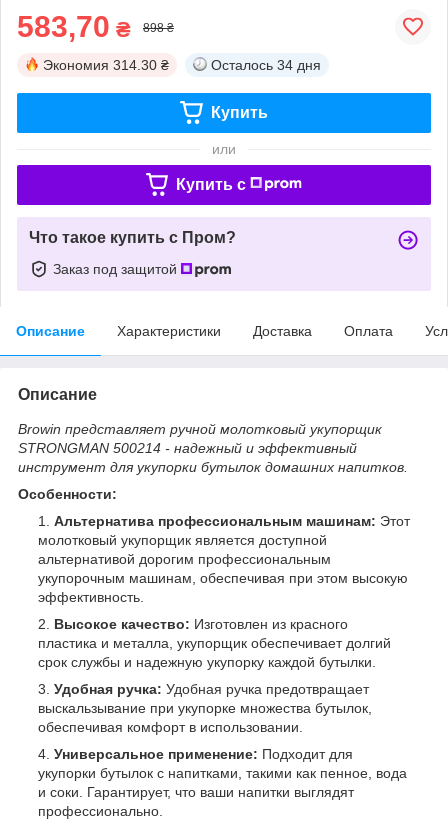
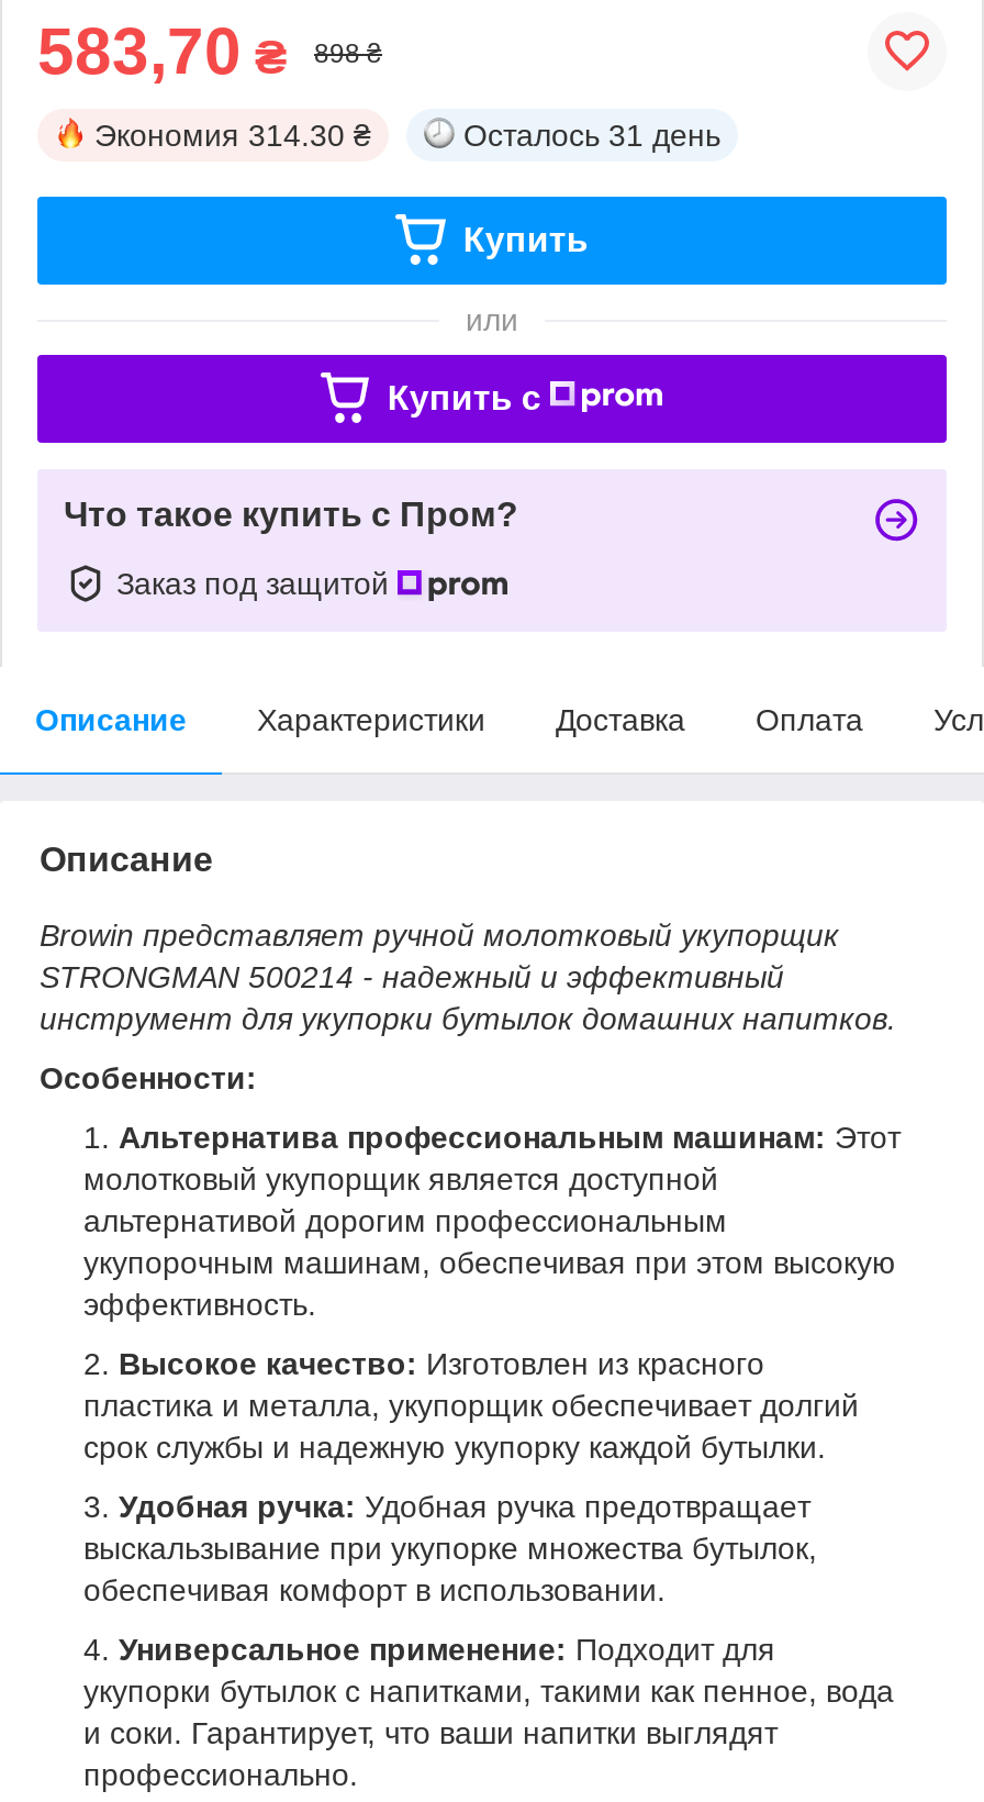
[211,57,321,73] Осталось 34 дня -> [463,117,720,152] Осталось 31 день

